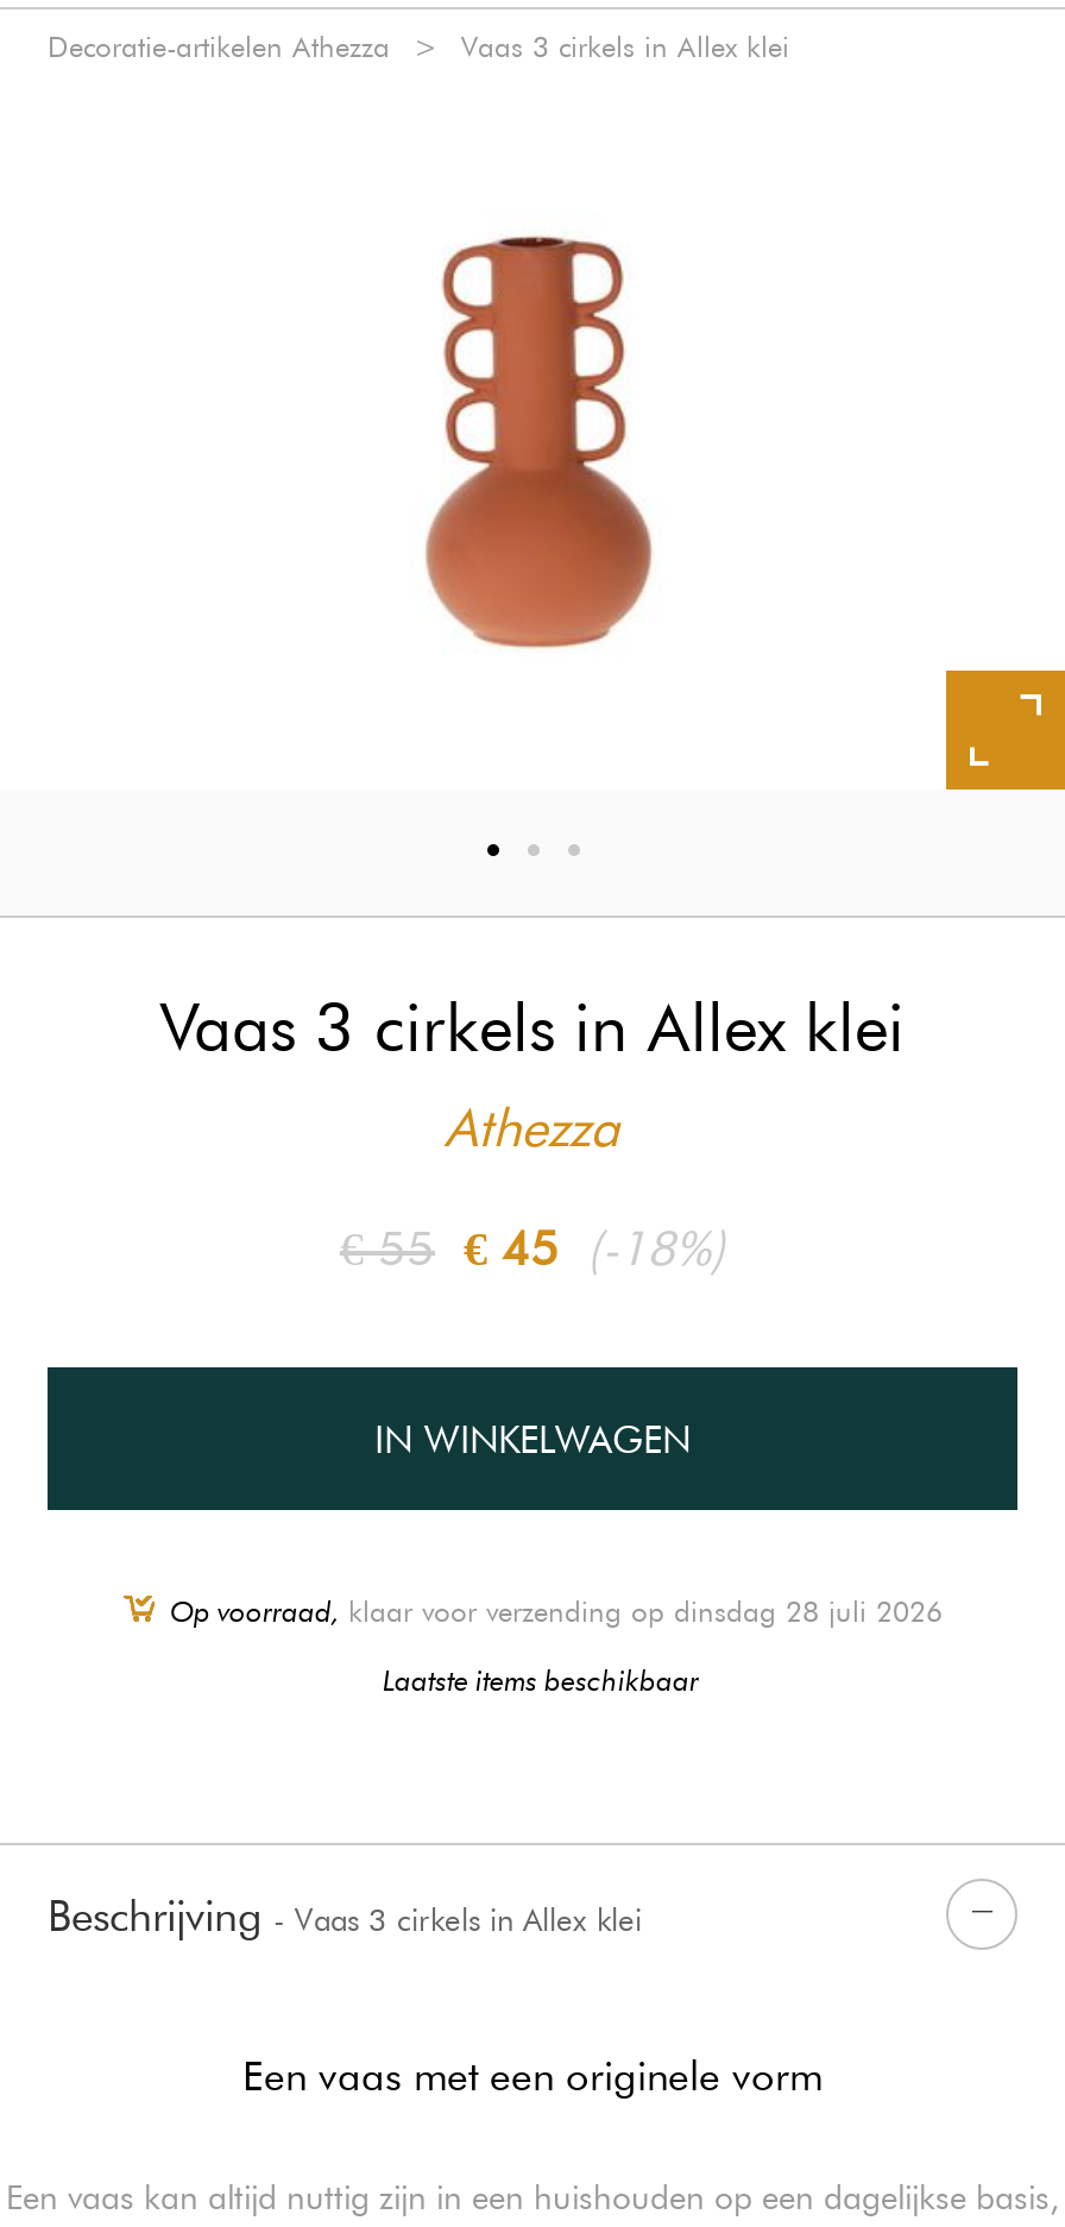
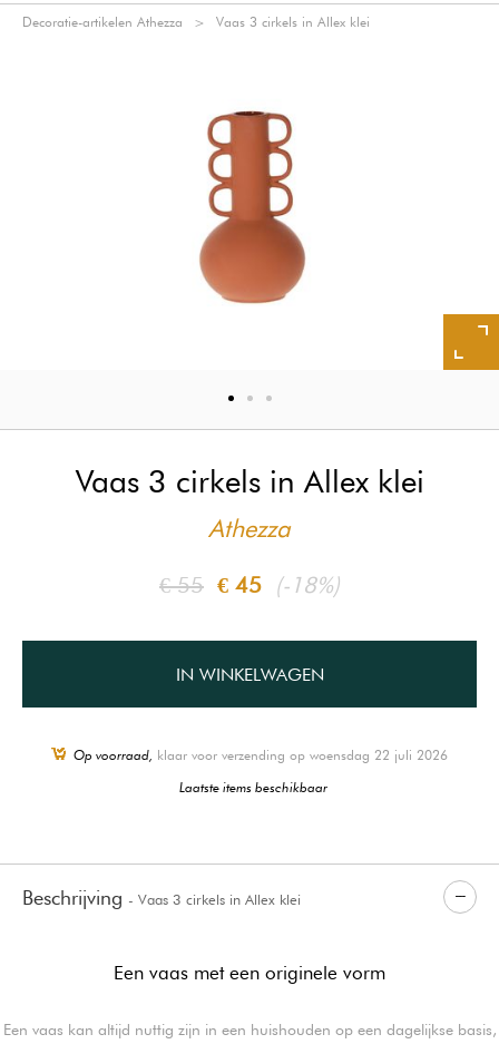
[170,1593,943,1628] Op voorraad, klaar voor verzending op dinsdag 28 juli 2026 -> [74,746,448,763] Op voorraad, klaar voor verzending op woensdag 22 juli 2026

